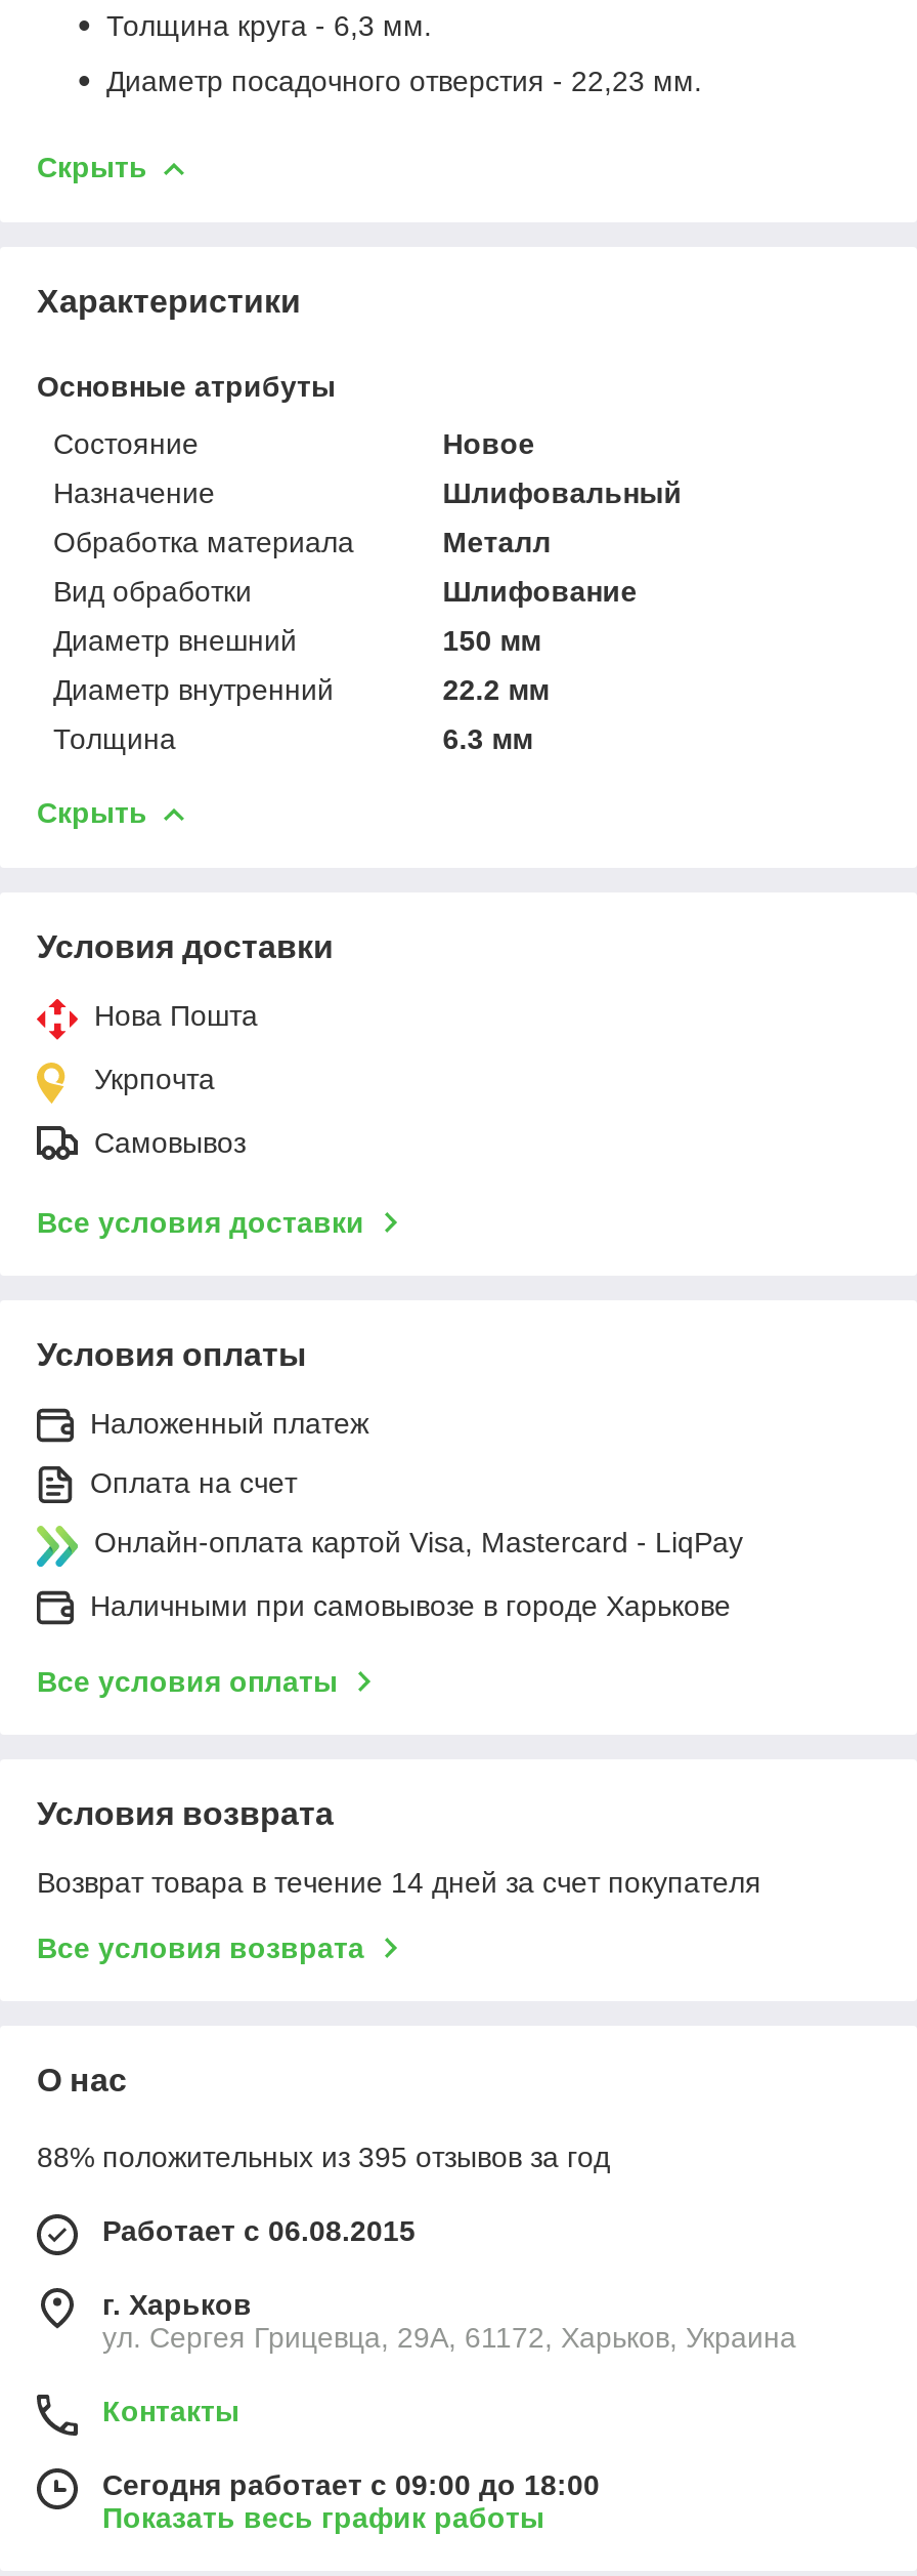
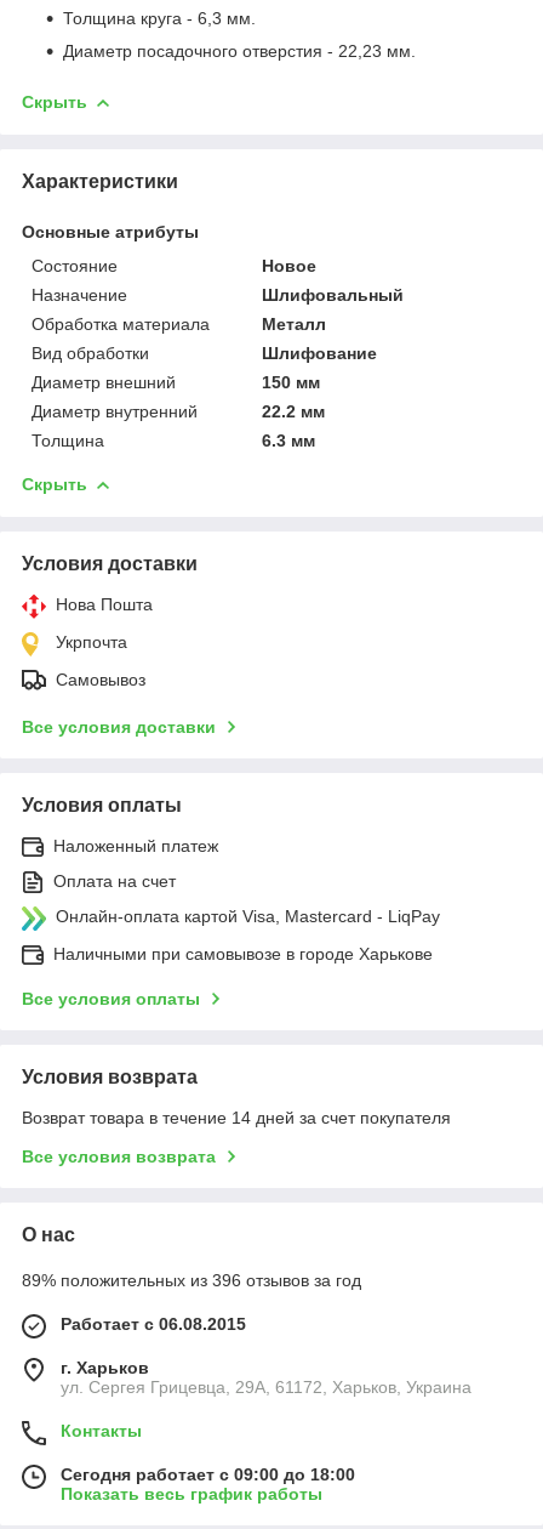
[37,2140,610,2173] 88% положительных из 395 отзывов за год -> [22,1270,361,1290] 89% положительных из 396 отзывов за год

